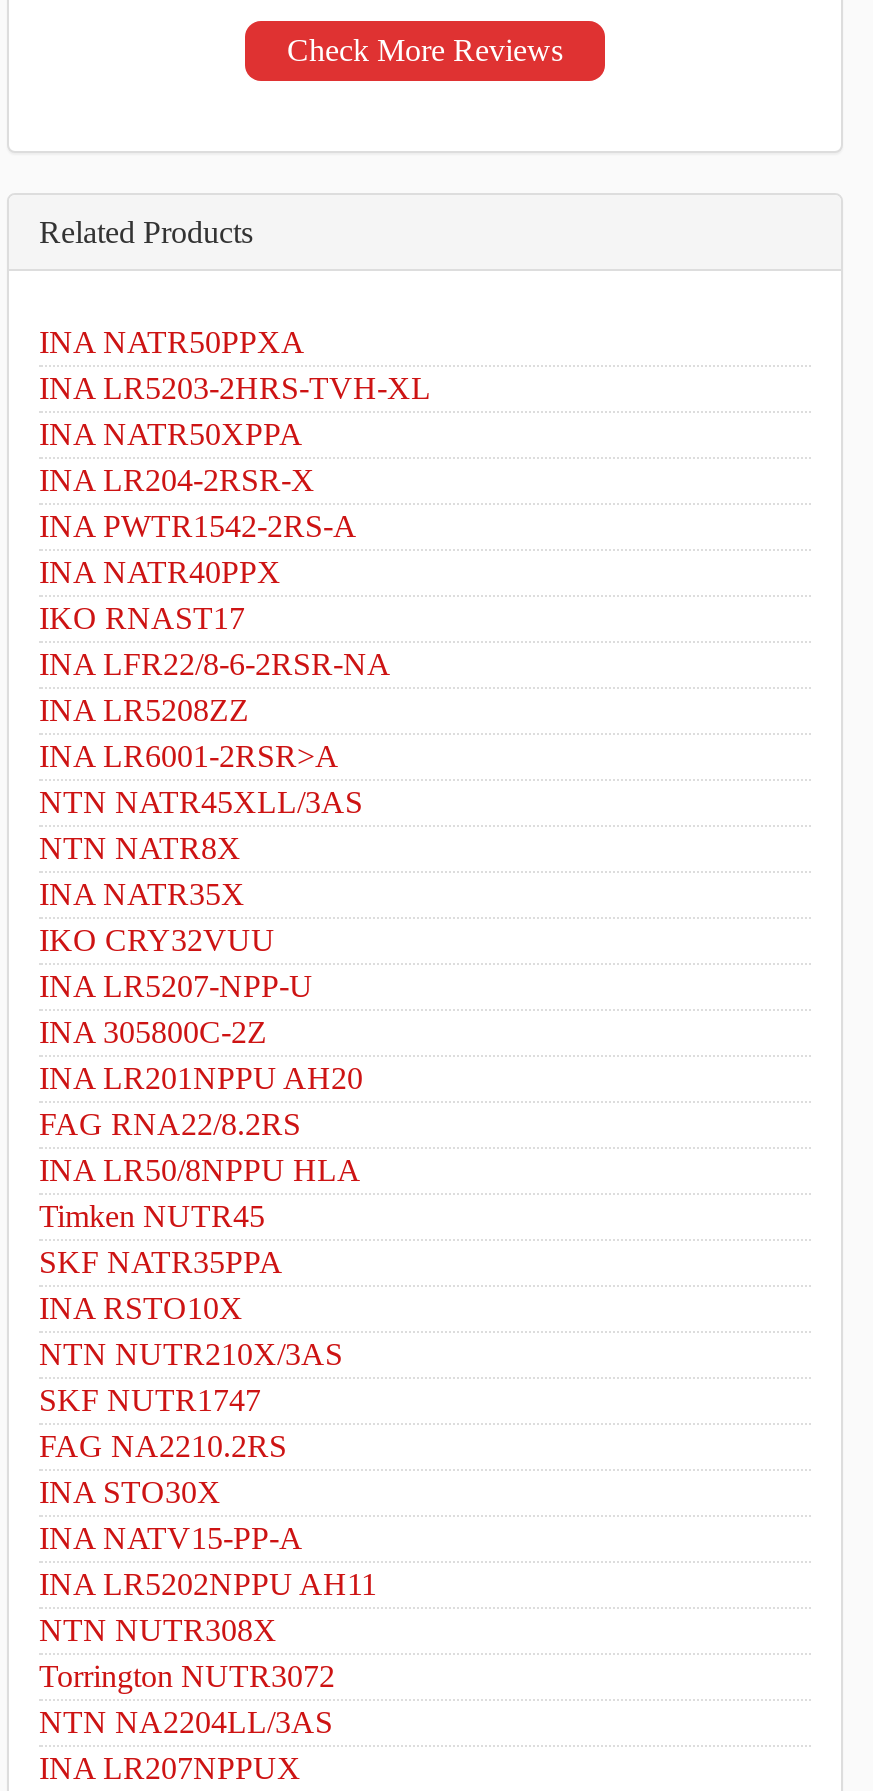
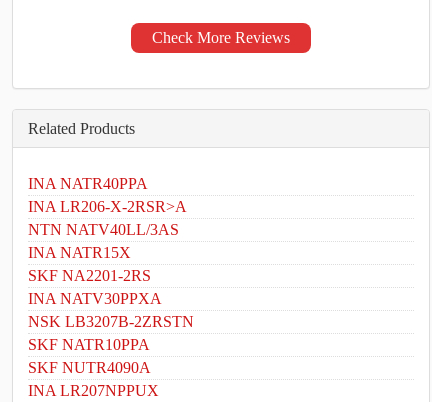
[39,325,431,1739] INA NATR50PPXA | INA LR5203-2HRS-TVH-XL | INA NATR50XPPA | INA LR204-2RSR-X | INA PWTR1542-2RS-A | INA NATR40PPX | IKO RNAST17 | INA LFR22/8-6-2RSR-NA | INA LR5208ZZ | INA LR6001-2RSR>A | NTN NATR45XLL/3AS | NTN NATR8X | INA NATR35X | IKO CRY32VUU | INA LR5207-NPP-U | INA 305800C-2Z | INA LR201NPPU AH20 | FAG RNA22/8.2RS | INA LR50/8NPPU HLA | Timken NUTR45 | SKF NATR35PPA | INA RSTO10X | NTN NUTR210X/3AS | SKF NUTR1747 | FAG NA2210.2RS | INA STO30X | INA NATV15-PP-A | INA LR5202NPPU AH11 | NTN NUTR308X | Torrington NUTR3072 | NTN NA2204LL/3AS -> [28,175,194,376] INA NATR40PPA | INA LR206-X-2RSR>A | NTN NATV40LL/3AS | INA NATR15X | SKF NA2201-2RS | INA NATV30PPXA | NSK LB3207B-2ZRSTN | SKF NATR10PPA | SKF NUTR4090A

